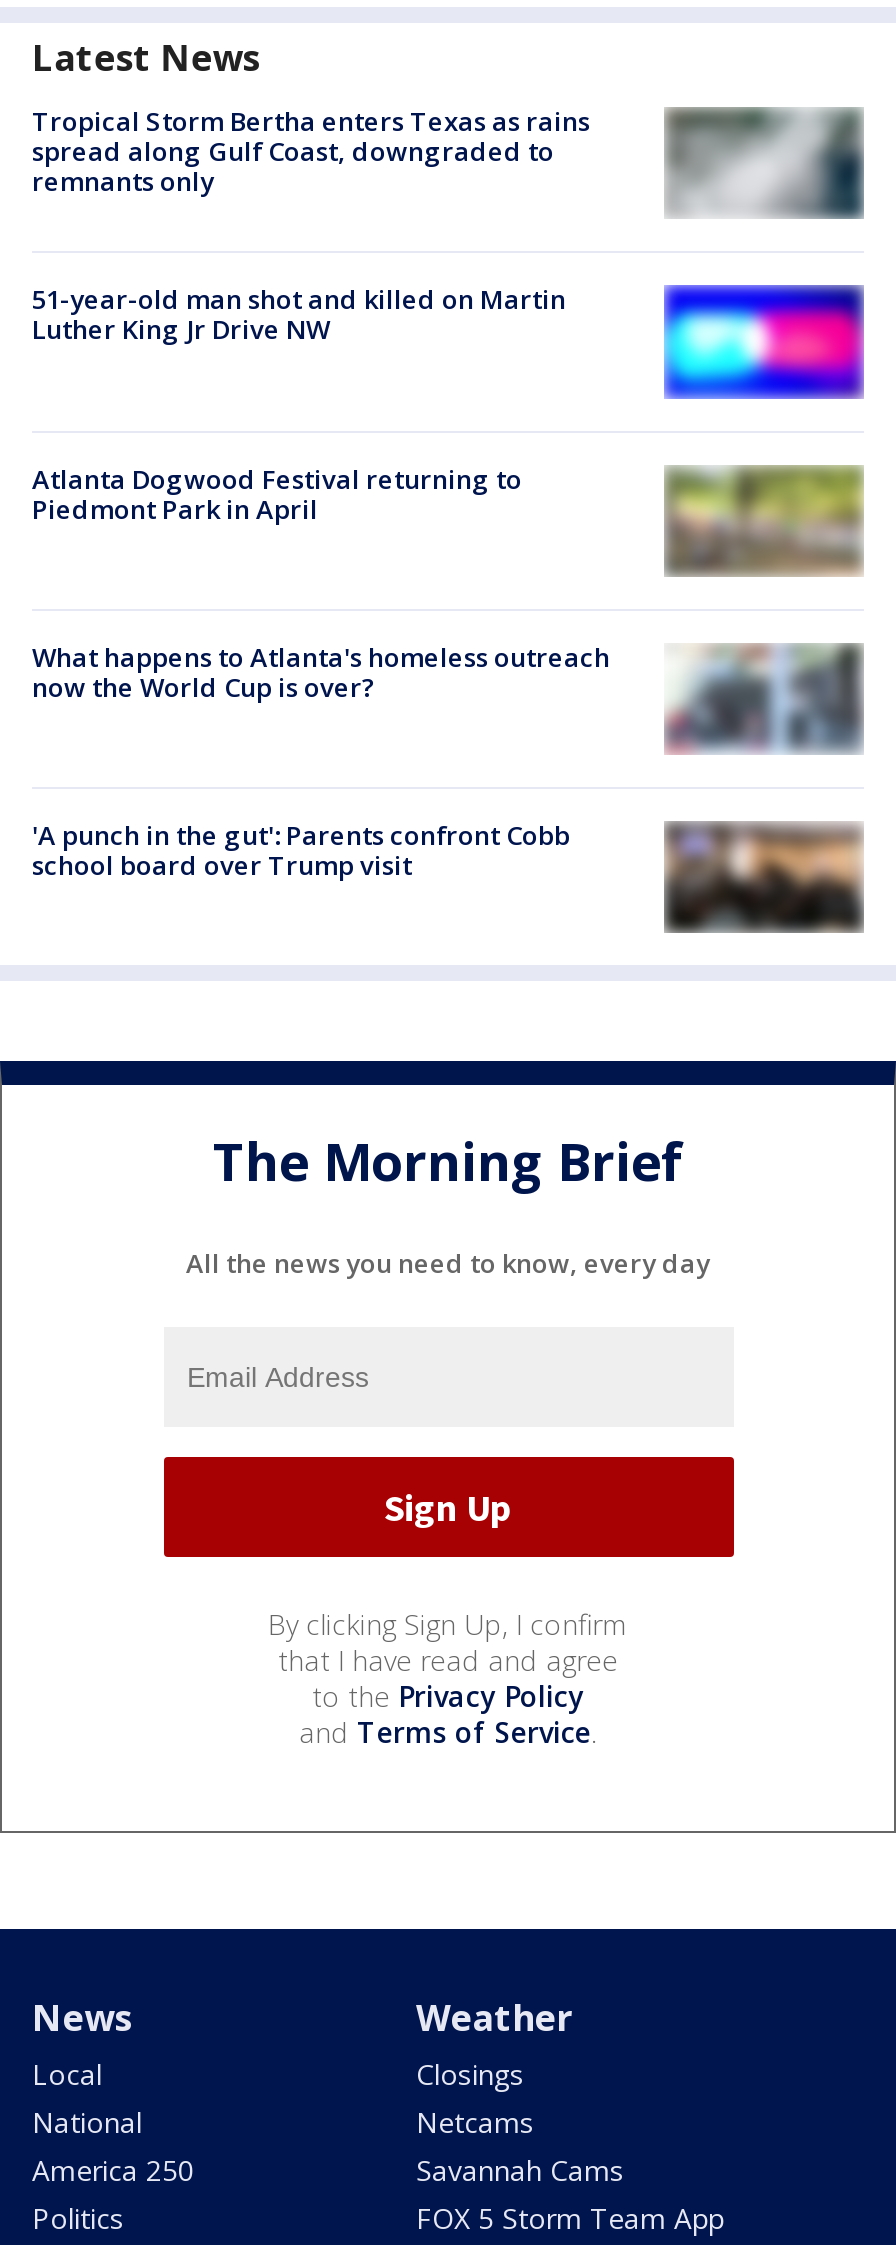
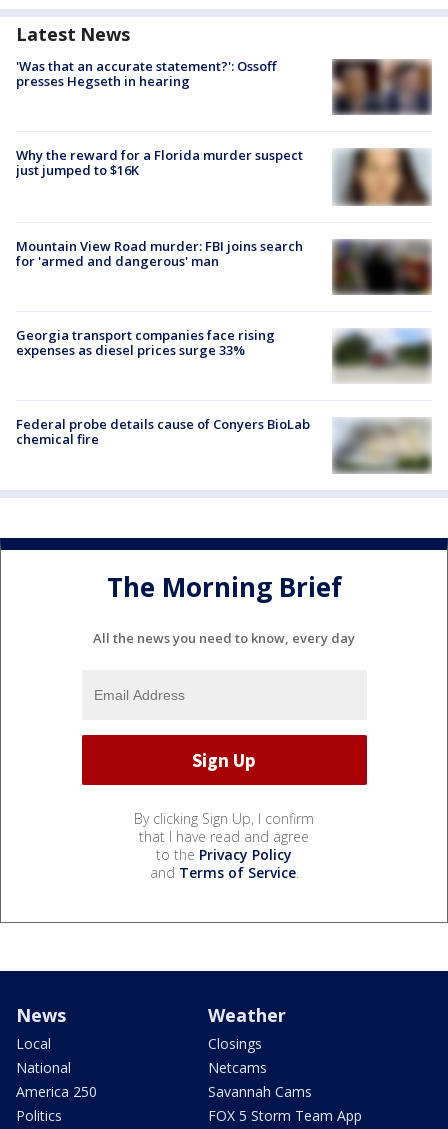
[32,103,590,199] Tropical Storm Bertha enters Texas as rains | spread along Gulf Coast, downgraded to | remnants only -> [16,57,276,90] 'Was that an accurate statement?': Ossoff | presses Hegseth in hearing
[666,107,864,215] [image] -> [332,60,432,115] [image]
[32,282,566,348] 51-year-old man shot and killed on Martin | Luther King Jr Drive NW -> [16,146,303,179] Why the reward for a Florida murder suspect | just jumped to $16K
[664,283,864,401] [image] -> [332,147,432,207] [image]
[32,460,522,526] Atlanta Dogwood Festival returning to | Piedmont Park in April -> [16,237,303,270] Mountain View Road murder: FBI joins search | for 'armed and dangerous' man
[670,467,862,577] [image] -> [334,239,432,295] [image]
[32,639,610,705] What happens to Atlanta's homeless outreach | now the World Cup is over? -> [16,326,275,359] Georgia transport companies face rising | expenses as diesel prices surge 33%
[666,643,864,753] [image] -> [332,329,431,381] [image]
[32,817,570,883] 'A punch in the gut': Parents confront Cobb | school board over Trump visit -> [16,415,310,448] Federal probe details cause of Conyers BioLab | chemical fire
[664,821,862,931] [image] -> [333,418,430,470] [image]

